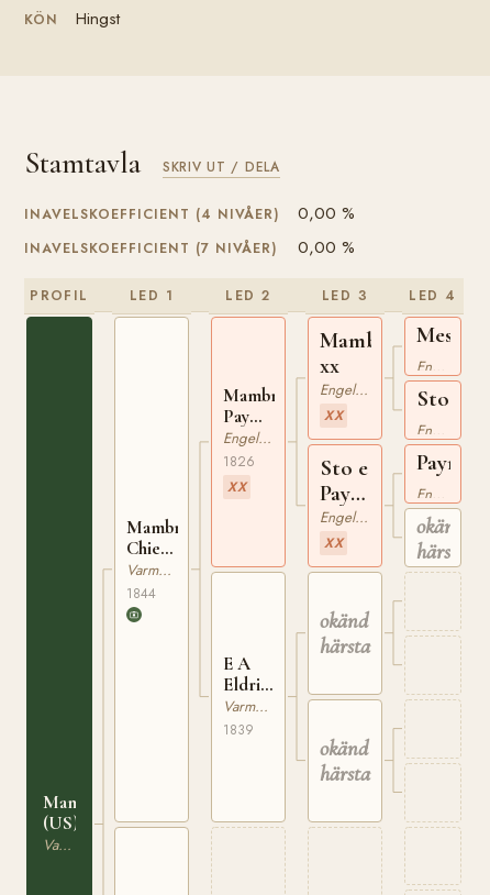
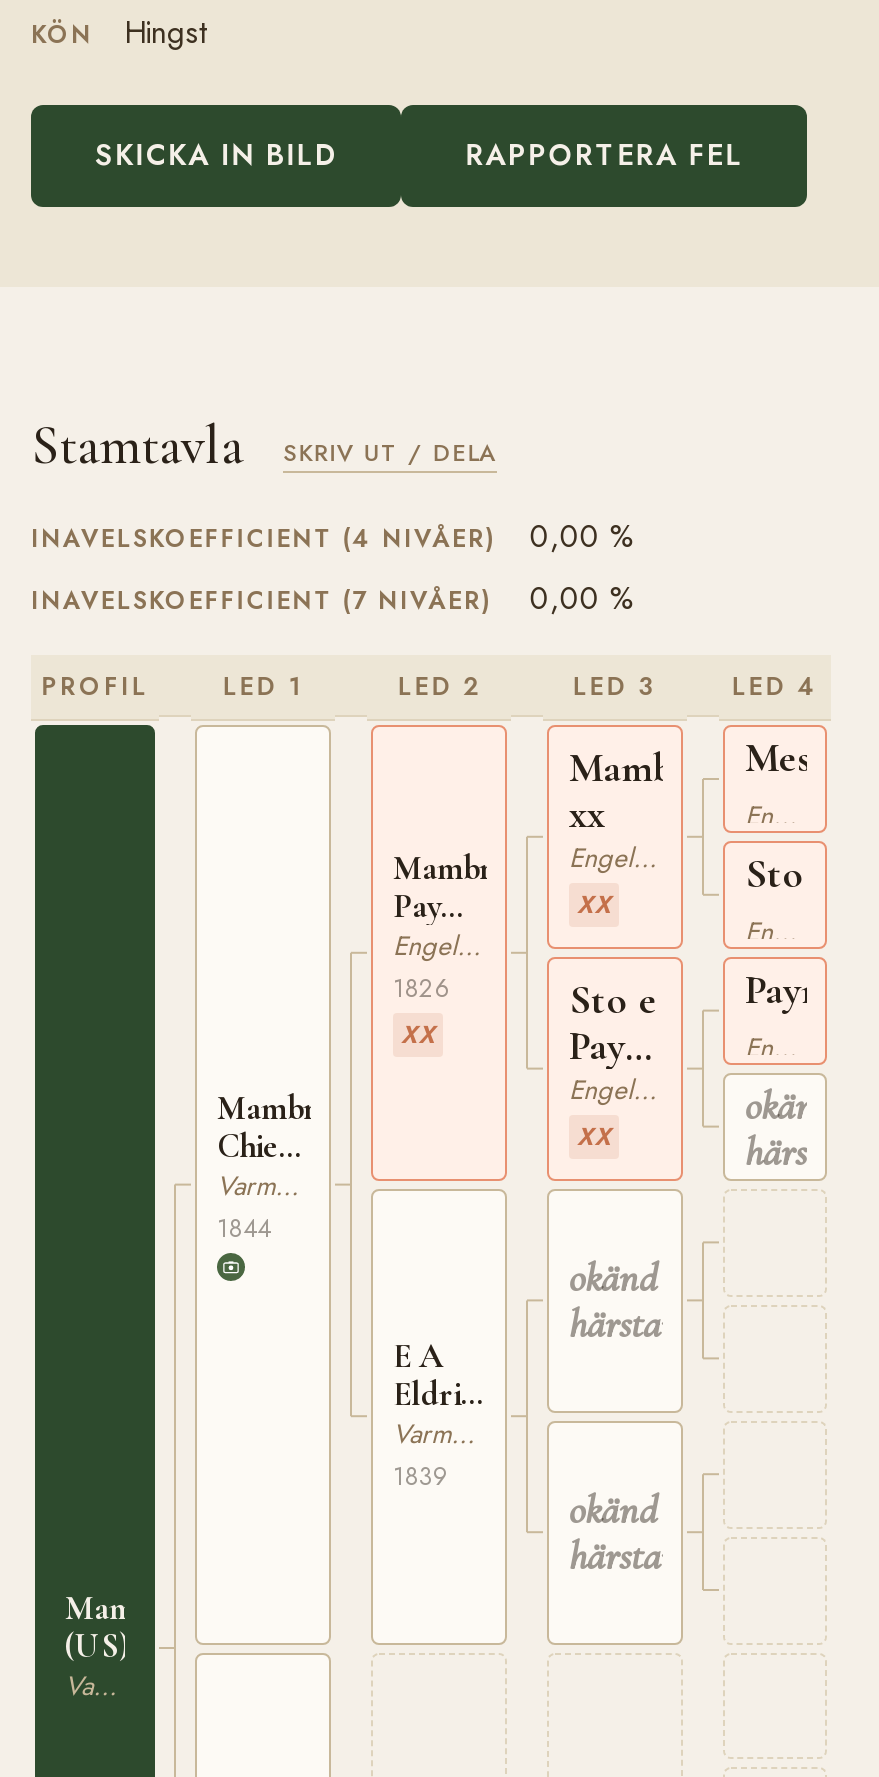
none -> [95,135,744,175] SKICKA IN BILD | RAPPORTERA FEL

